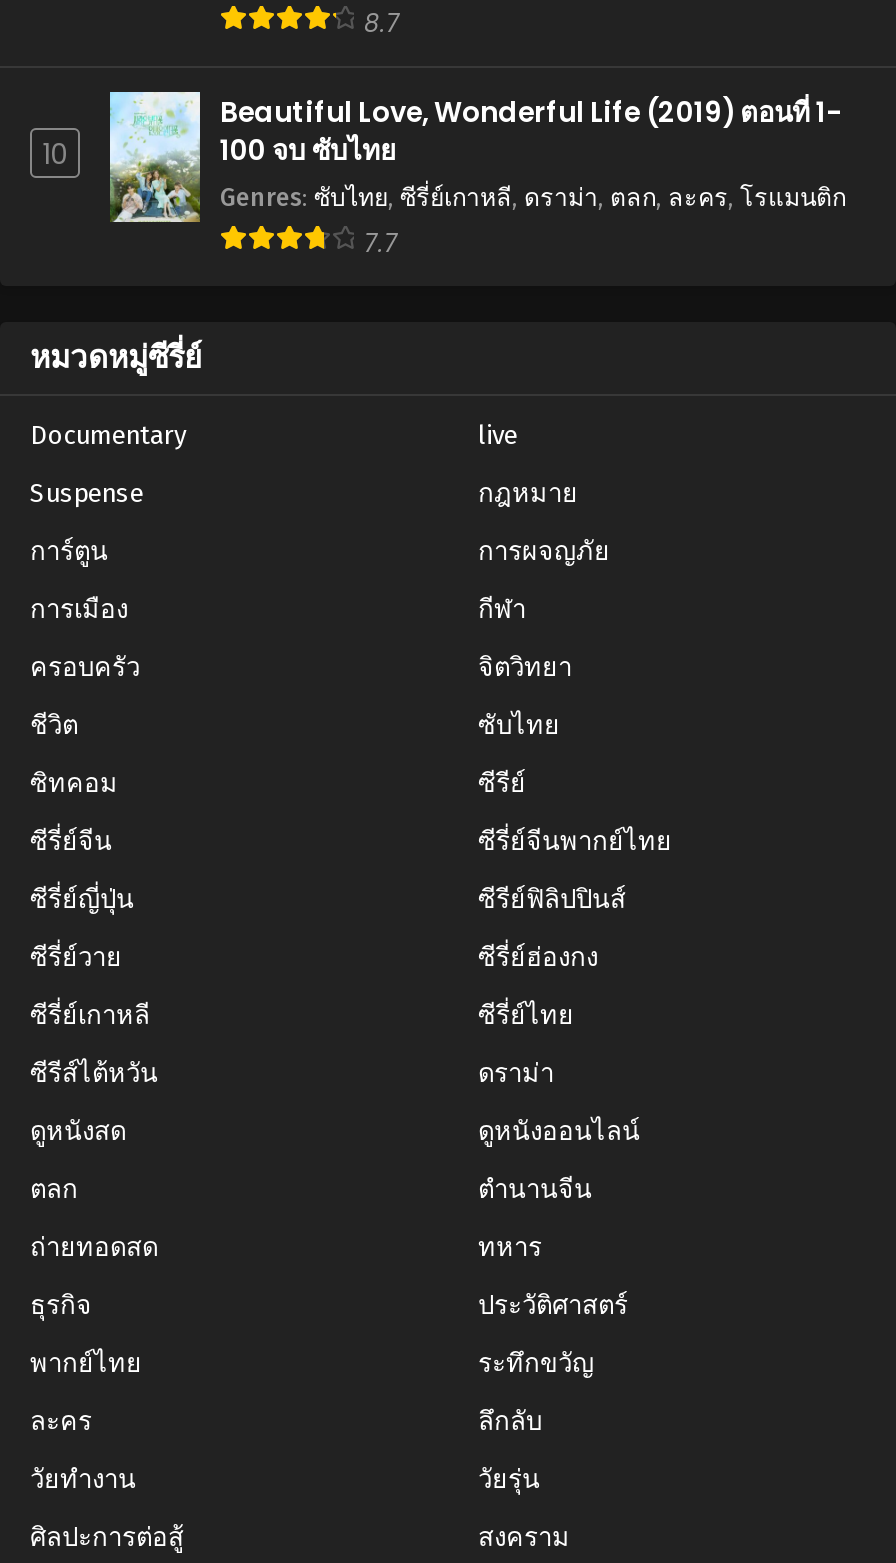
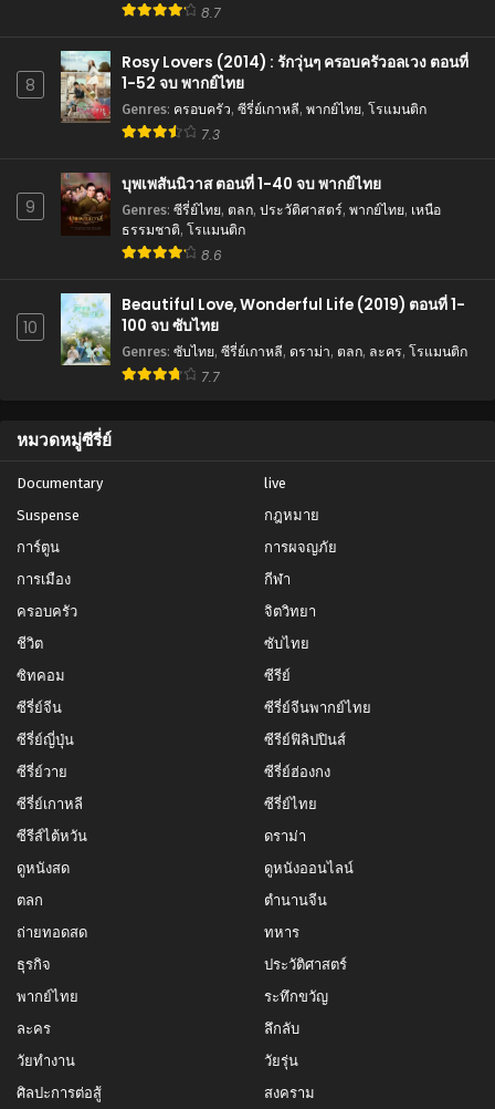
none -> [25,75,35,97] 8
none -> [25,51,468,218] [image] | Rosy Lovers (2014) : รักวุ่นๆ ครอบครัวอลเวง ตอนที่ | 1-52 จบ พากย์ไทย | Genres:ครอบครัว,ซีรี่ย์เกาหลี,พากย์ไทย,โรแมนติก | 7.3 | 9
none -> [60,172,441,265] [image] | บุพเพสันนิวาส ตอนที่ 1-40 จบ พากย์ไทย | Genres:ซีรี่ย์ไทย,ตลก,ประวัติศาสตร์,พากย์ไทย,เหนือ | ธรรมชาติ,โรแมนติก | 8.6

